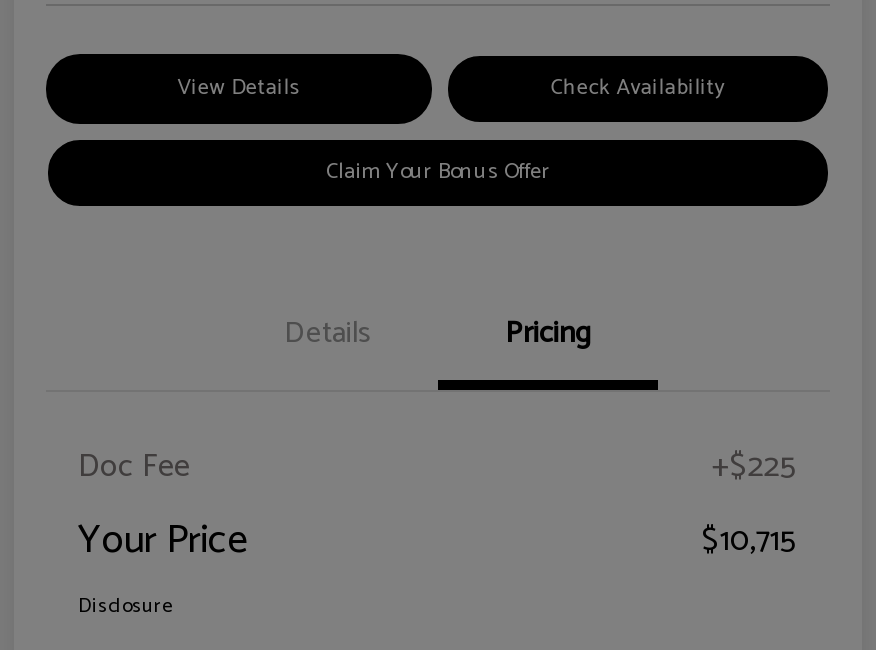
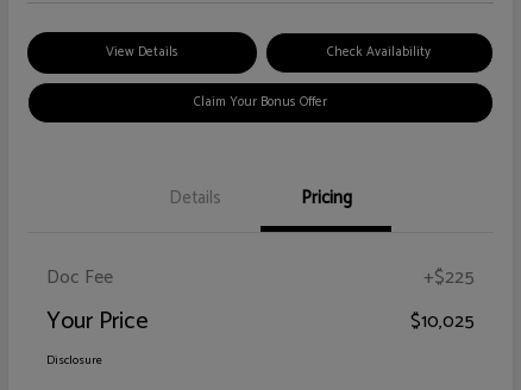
[702,514,798,568] $10,715 -> [410,306,475,338] $10,025

